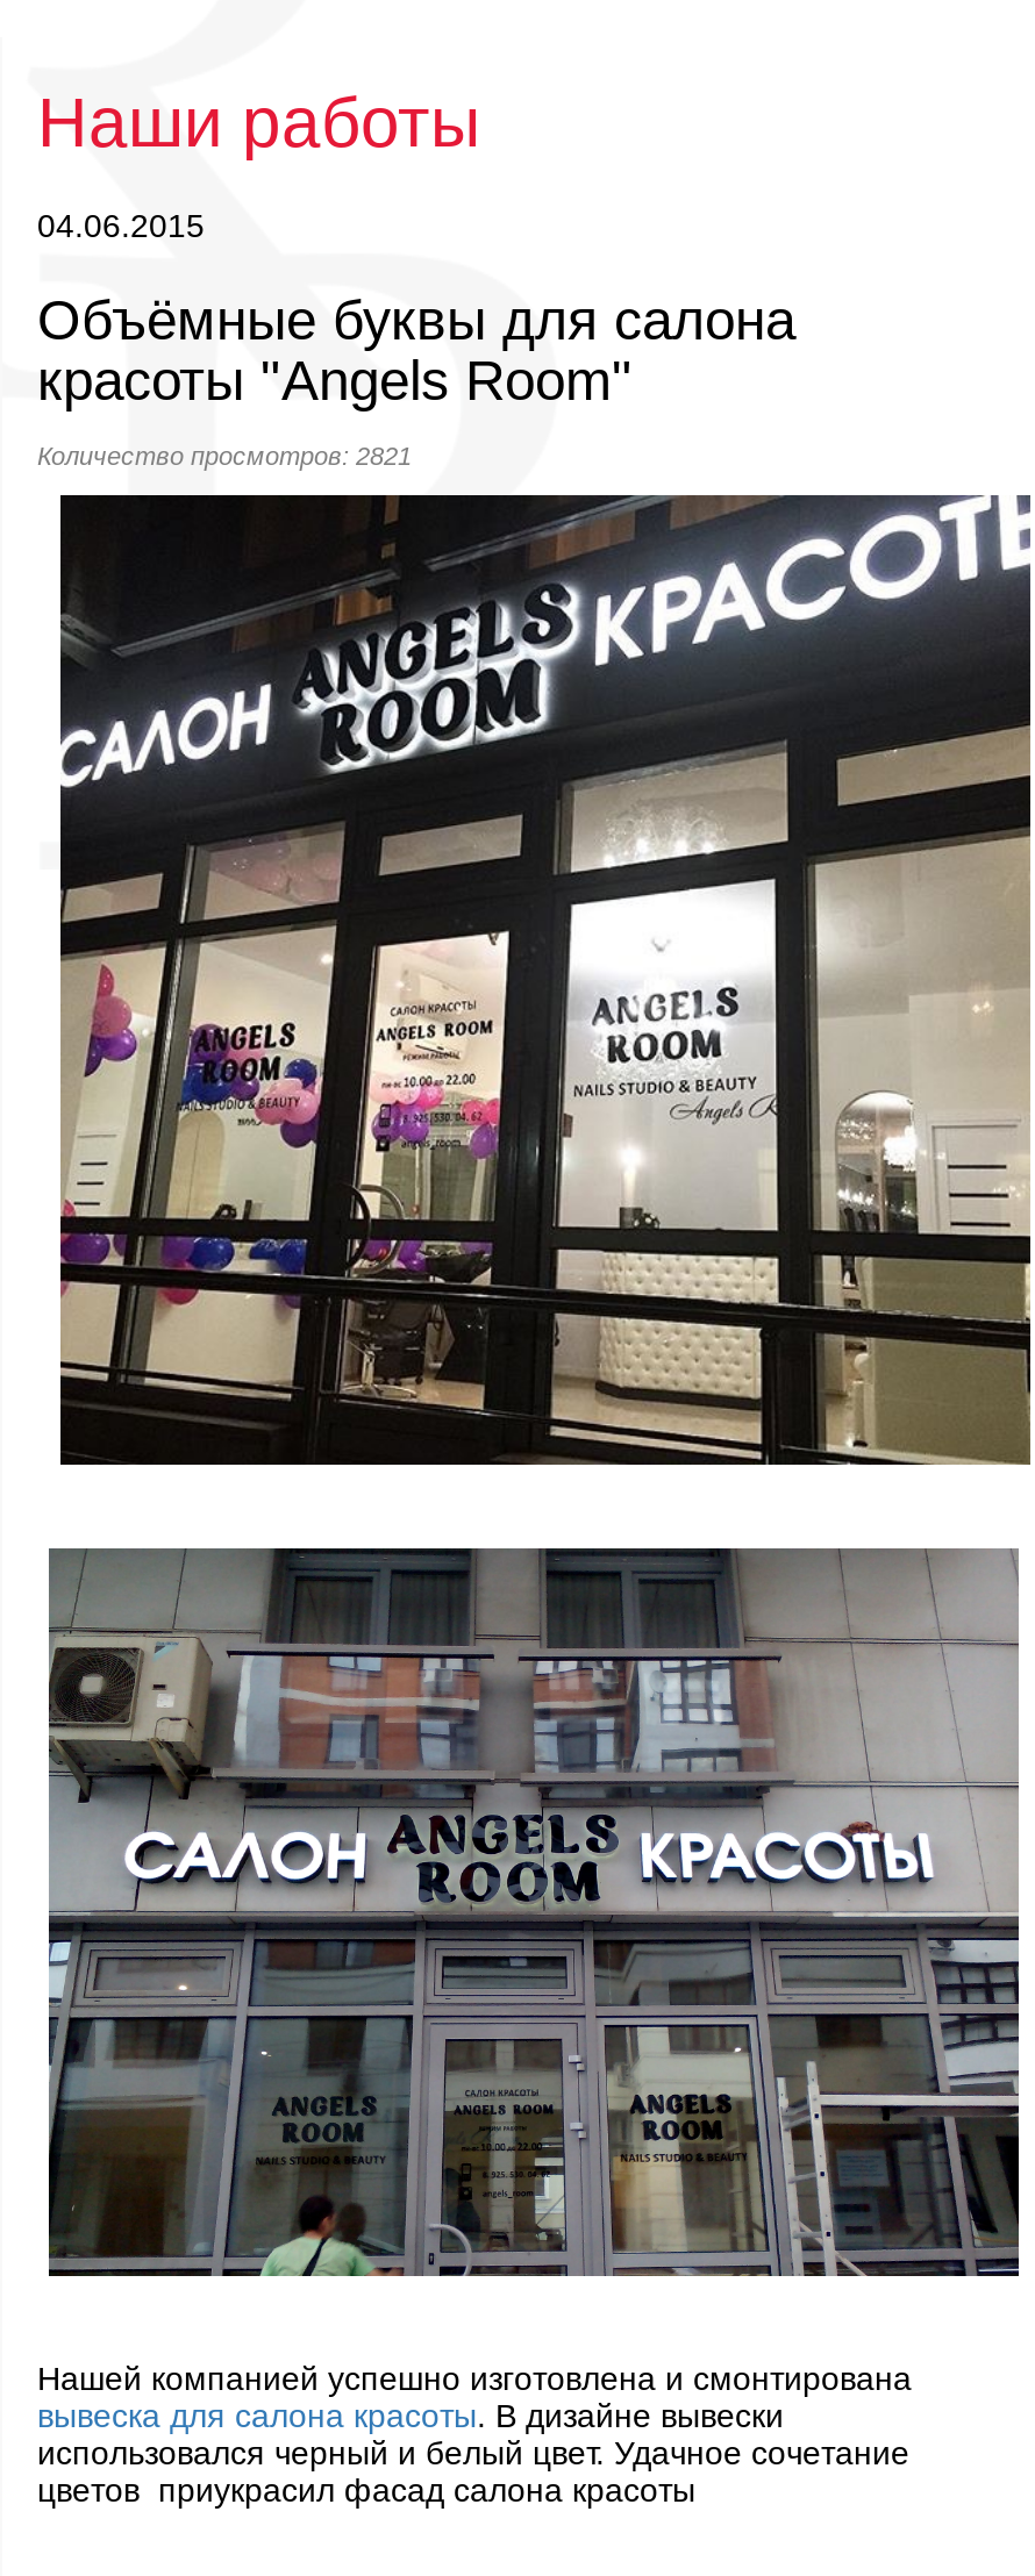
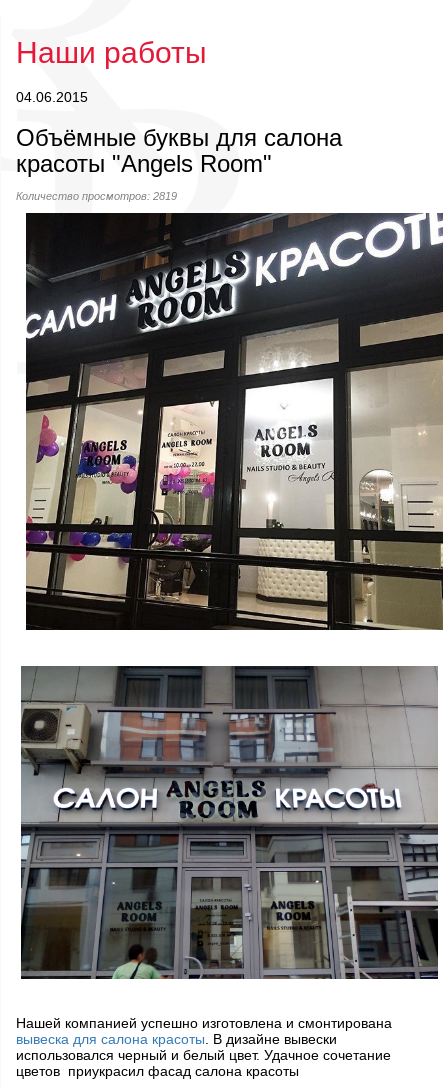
[37,442,412,470] Количество просмотров: 2821 -> [16,190,177,202] Количество просмотров: 2819

